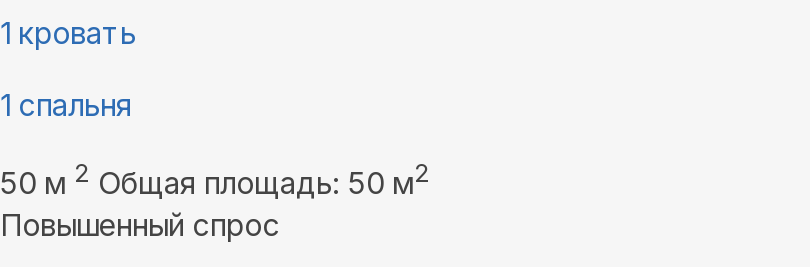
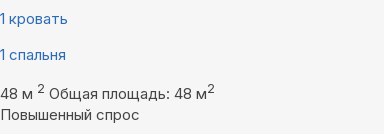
[0,157,430,201] 50 м 2 Общая площадь: 50 м2 -> [0,81,215,103] 48 м 2 Общая площадь: 48 м2

